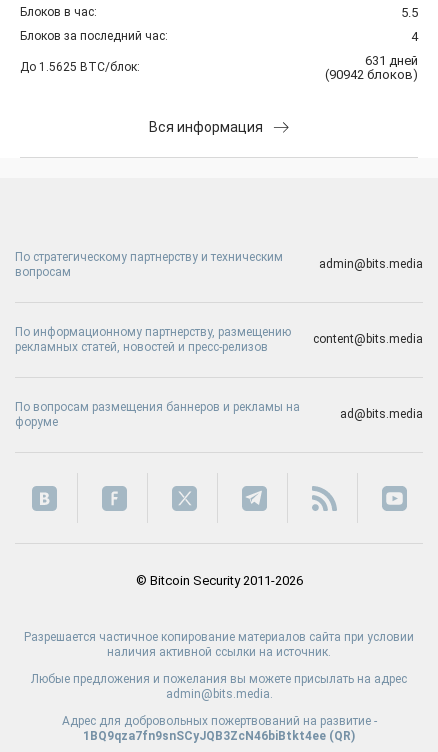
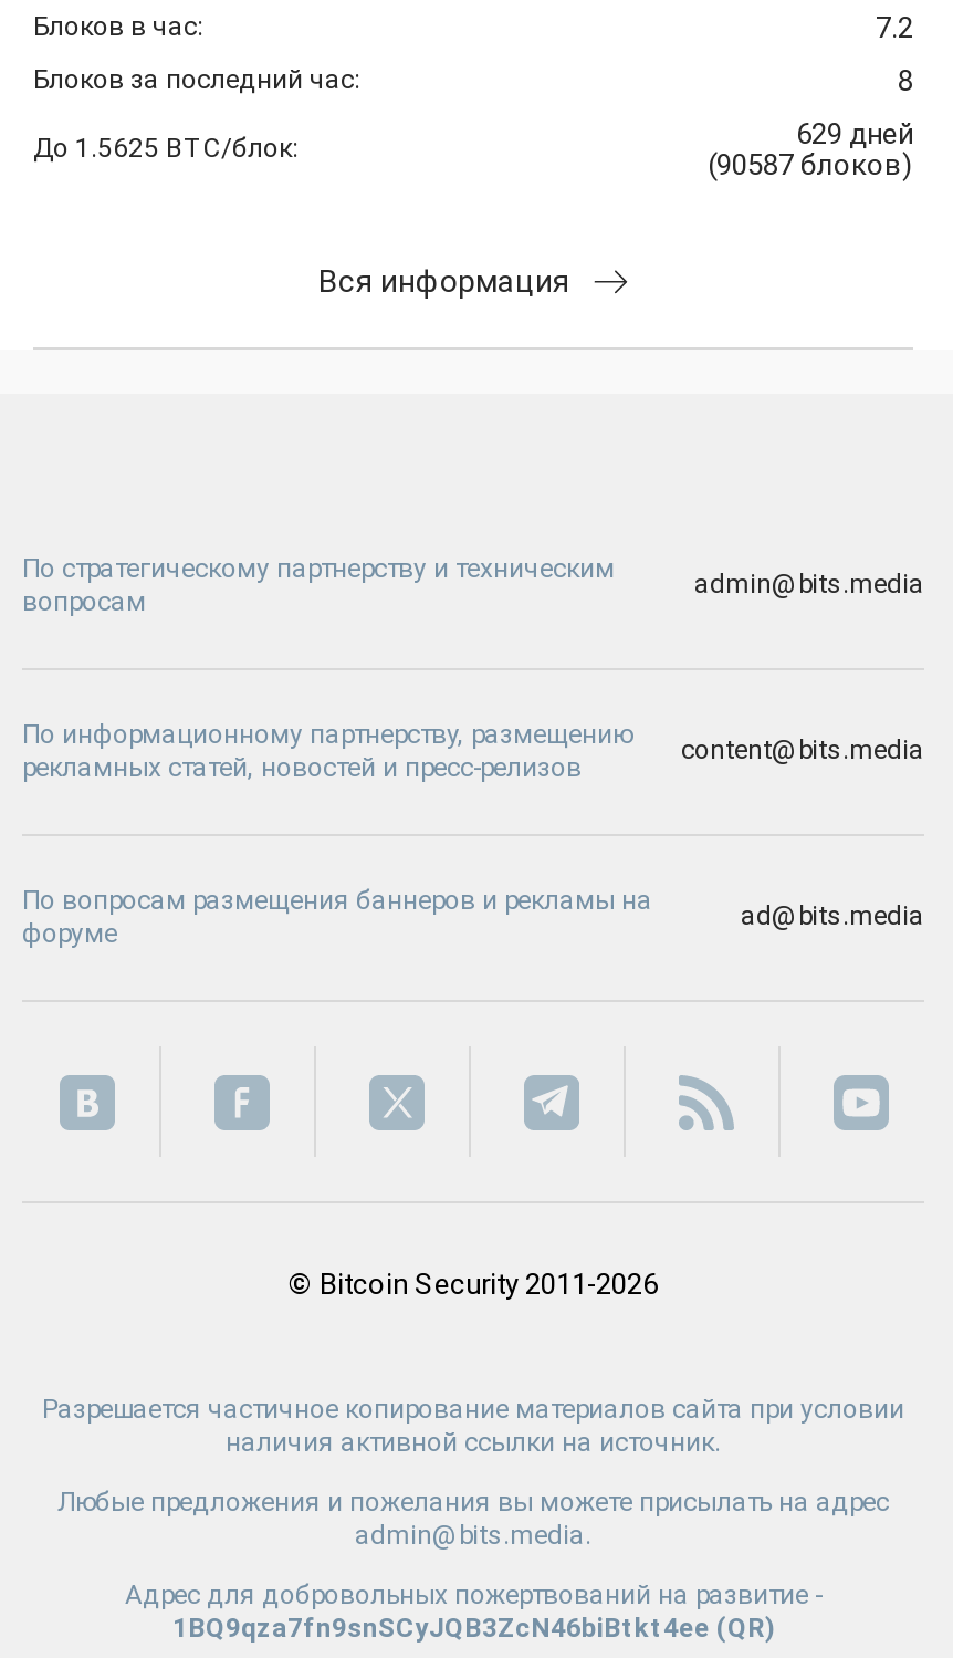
[401,5,418,20] 5.5 -> [876,11,913,44] 7.2
[411,29,418,44] 4 -> [898,64,913,97] 8
[365,53,418,68] 631 дней -> [796,117,913,150] 629 дней
[325,67,418,82] (90942 блоков) -> [708,148,913,181] (90587 блоков)

